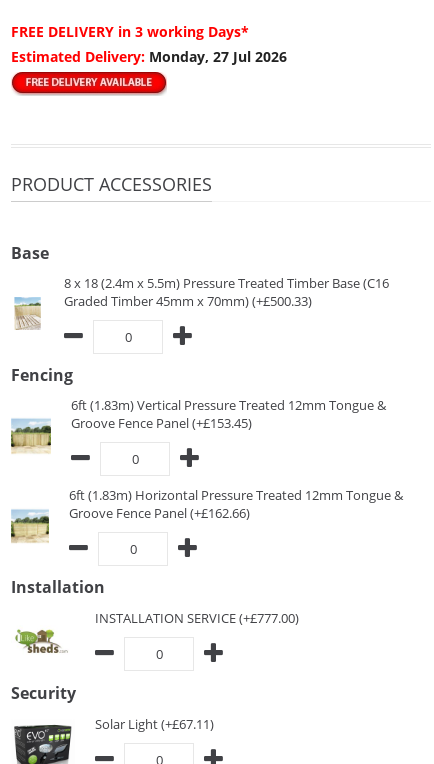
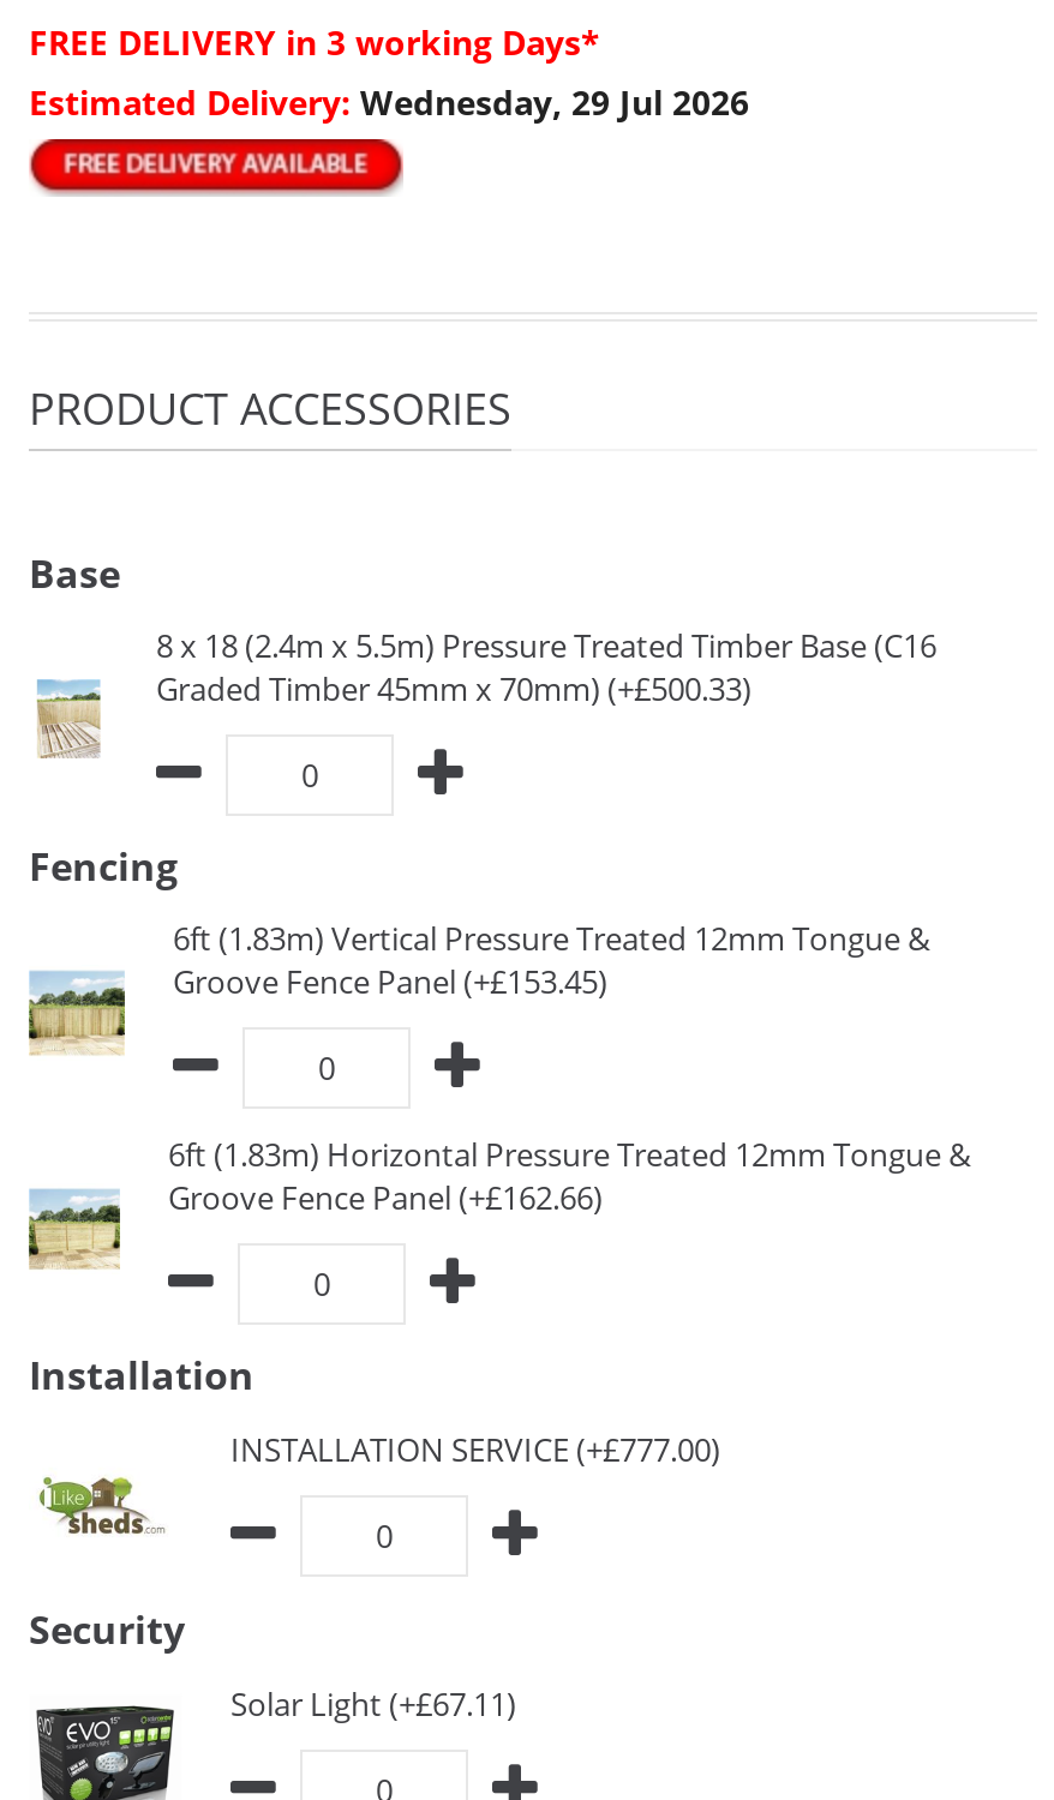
[11,47,287,66] Estimated Delivery: Monday, 27 Jul 2026 -> [29,79,749,125] Estimated Delivery: Wednesday, 29 Jul 2026

